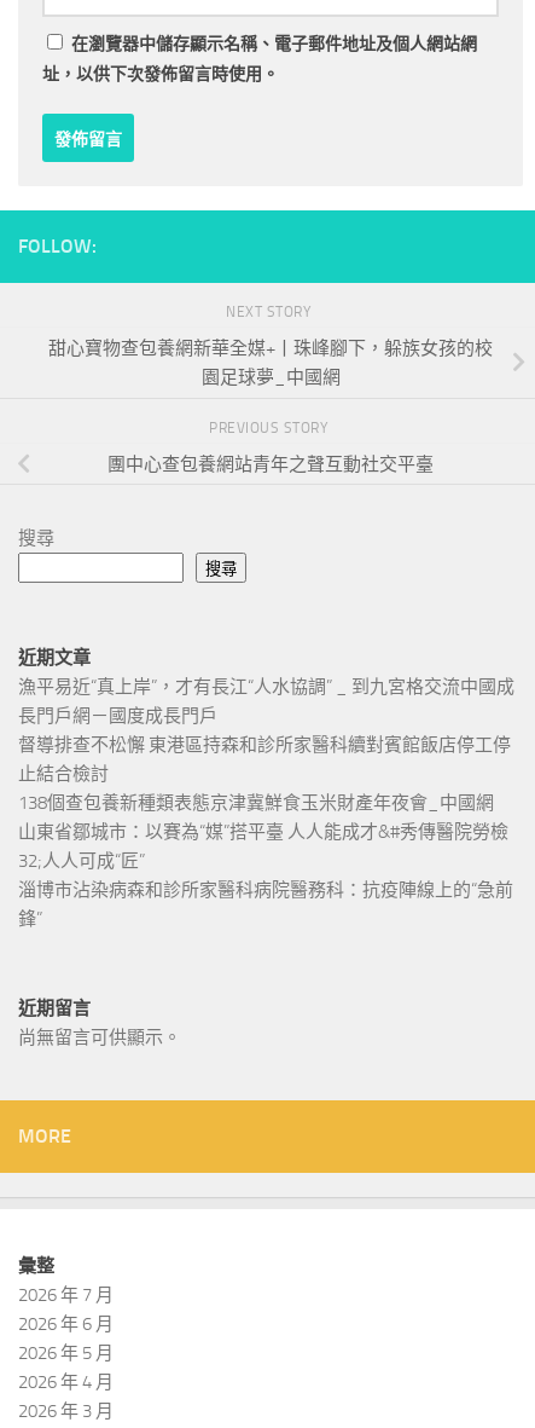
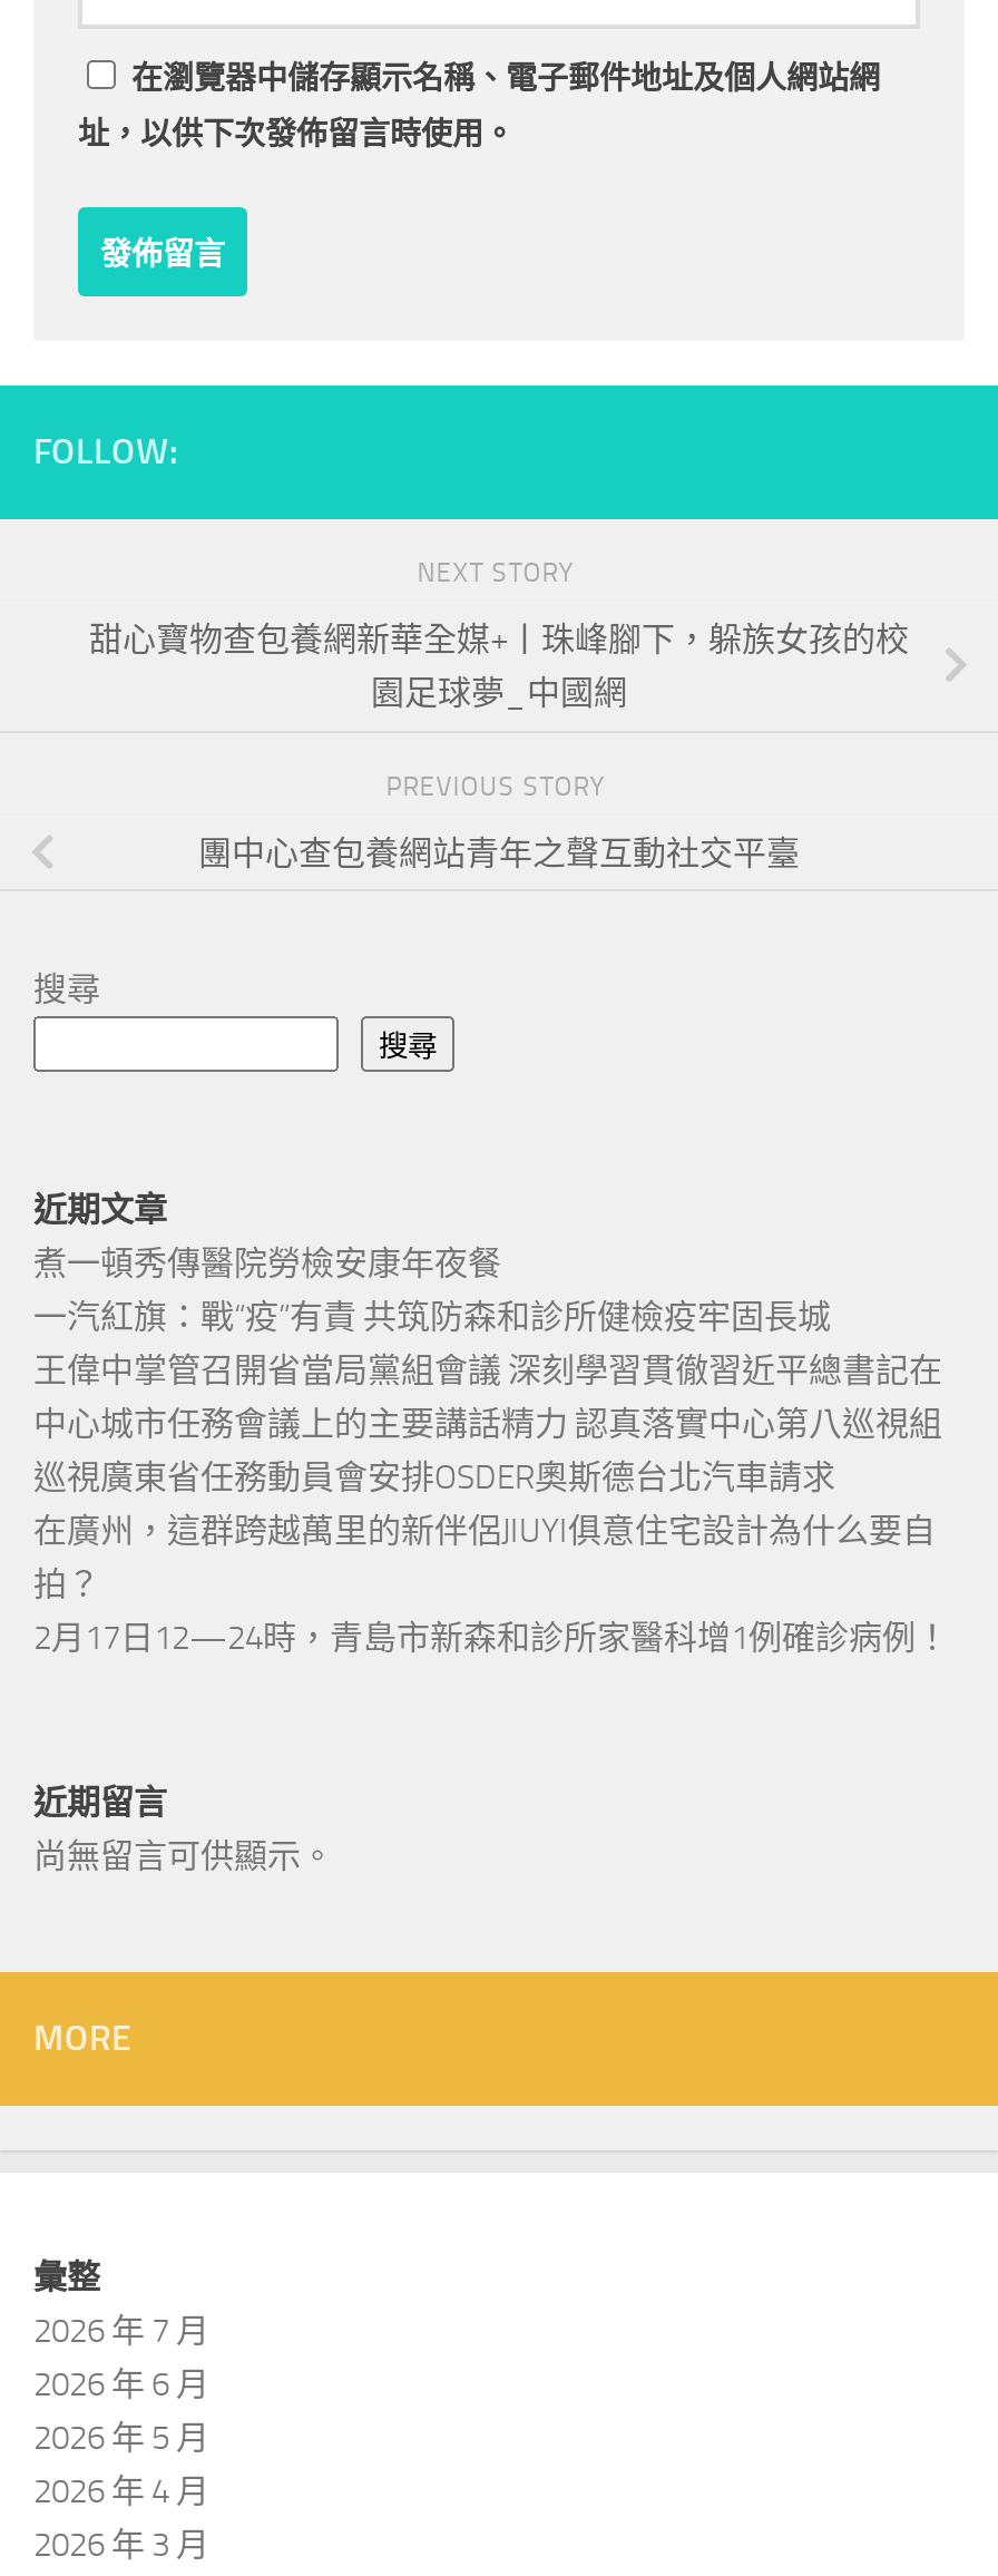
[18,676,514,929] 漁平易近“真上岸”，才有長江“人水協調” _ 到九宮格交流中國成 | 長門戶網－國度成長門戶 | 督導排查不松懈 東港區持森和診所家醫科續對賓館飯店停工停 | 止結合檢討 | 138個查包養新種類表態京津冀鮮食玉米財產年夜會_中國網 | 山東省鄒城市：以賽為“媒”搭平臺 人人能成才&#秀傳醫院勞檢 | 32;人人可成“匠” | 淄博市沾染病森和診所家醫科病院醫務科：抗疫陣線上的“急前 | 鋒” -> [33,1243,949,1657] 煮一頓秀傳醫院勞檢安康年夜餐 | 一汽紅旗：戰“疫”有責 共筑防森和診所健檢疫牢固長城 | 王偉中掌管召開省當局黨組會議 深刻學習貫徹習近平總書記在 | 中心城市任務會議上的主要講話精力 認真落實中心第八巡視組 | 巡視廣東省任務動員會安排OSDER奧斯德台北汽車請求 | 在廣州，這群跨越萬里的新伴侶JIUYI俱意住宅設計為什么要自 | 拍？ | 2月17日12—24時，青島市新森和診所家醫科增1例確診病例！

